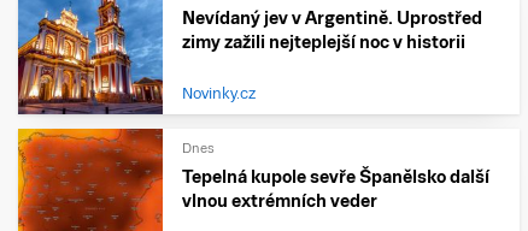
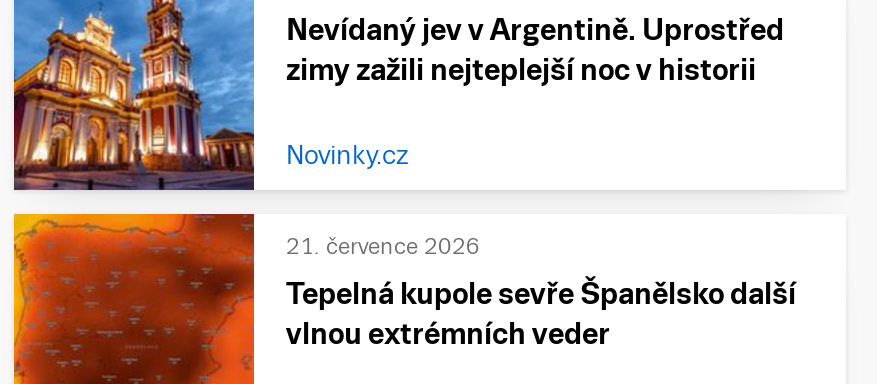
[182,141,215,155] Dnes -> [286,234,480,258] 21. července 2026

